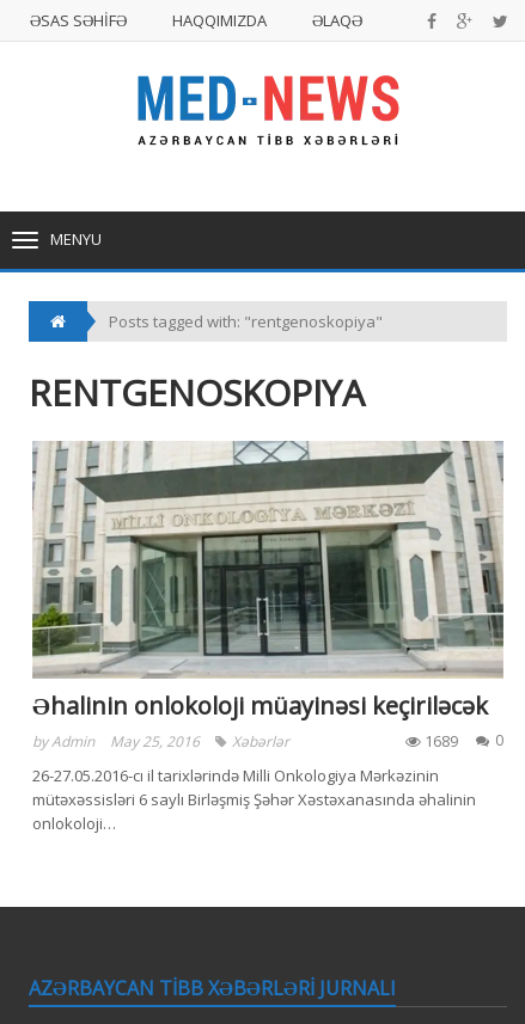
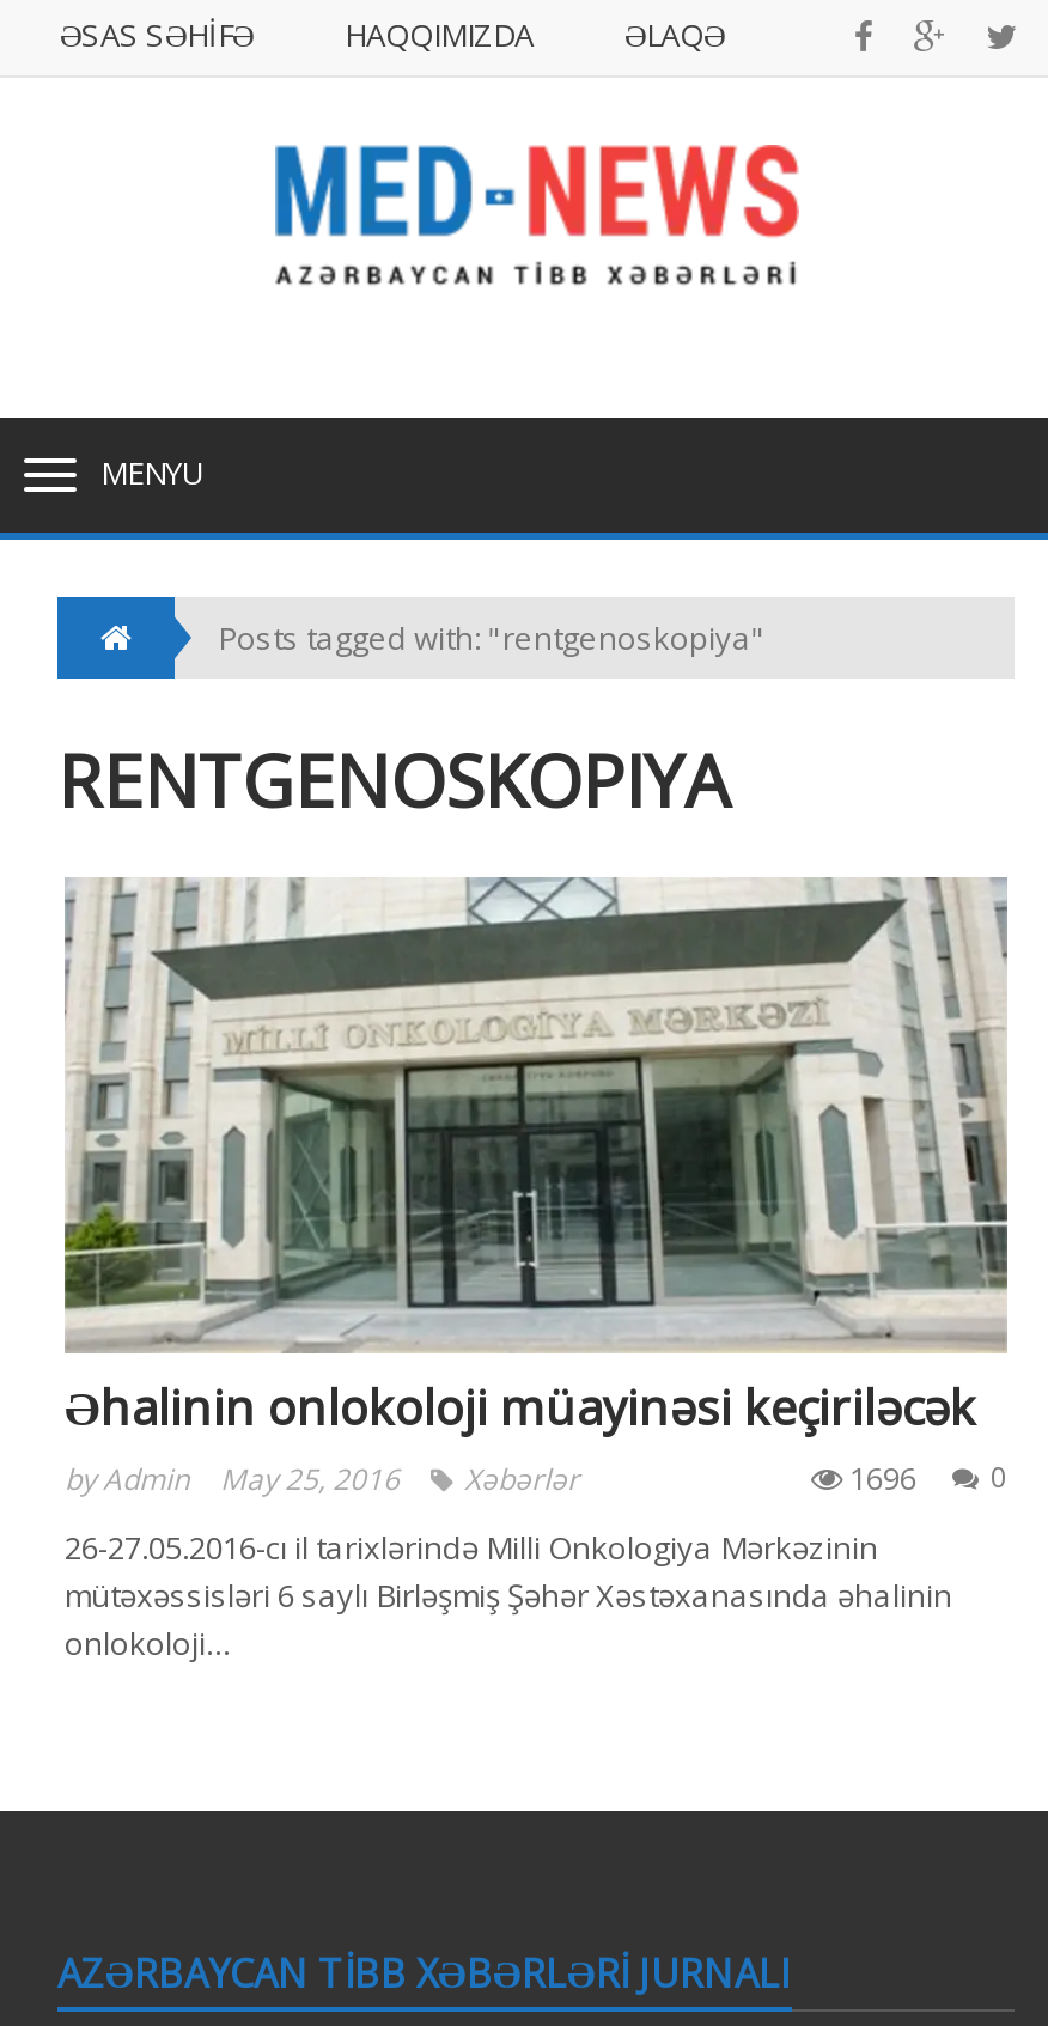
[421,729,503,751] 1689 0 -> [842,1455,1007,1498] 1696 0

